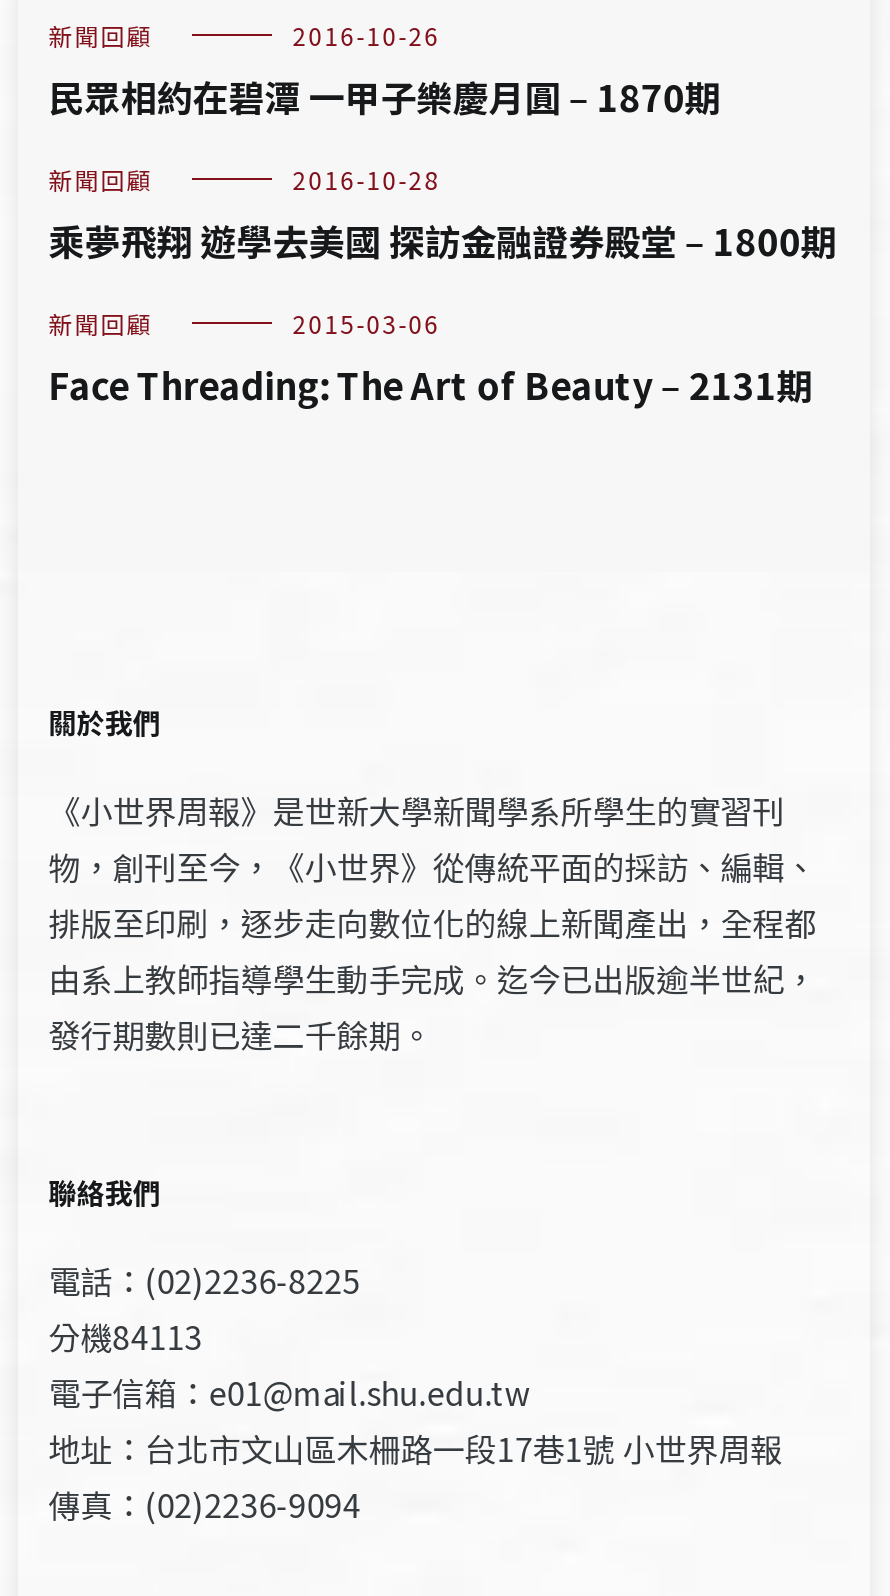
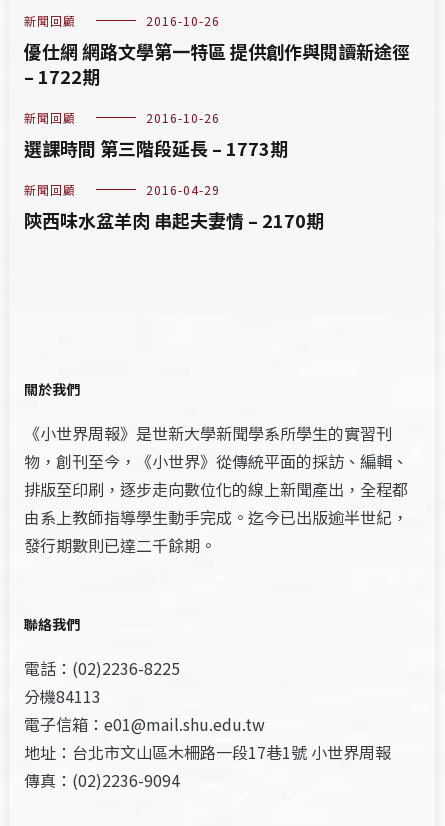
[48,70,720,122] 民眾相約在碧潭 一甲子樂慶月圓 – 1870期 -> [24,38,410,89] 優仕網 網路文學第一特區 提供創作與閱讀新途徑 | – 1722期
[48,162,836,266] 2016-10-28 | 乘夢飛翔 遊學去美國 探訪金融證券殿堂 – 1800期 -> [24,109,288,161] 2016-10-26 | 選課時間 第三階段延長 – 1773期
[48,306,812,410] 2015-03-06 | Face Threading: The Art of Beauty – 2131期 -> [24,181,324,233] 2016-04-29 | 陝西味水盆羊肉 串起夫妻情 – 2170期

